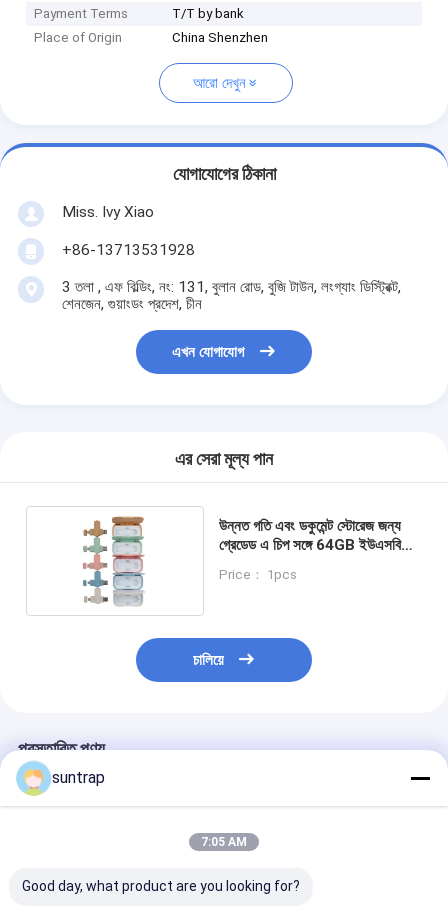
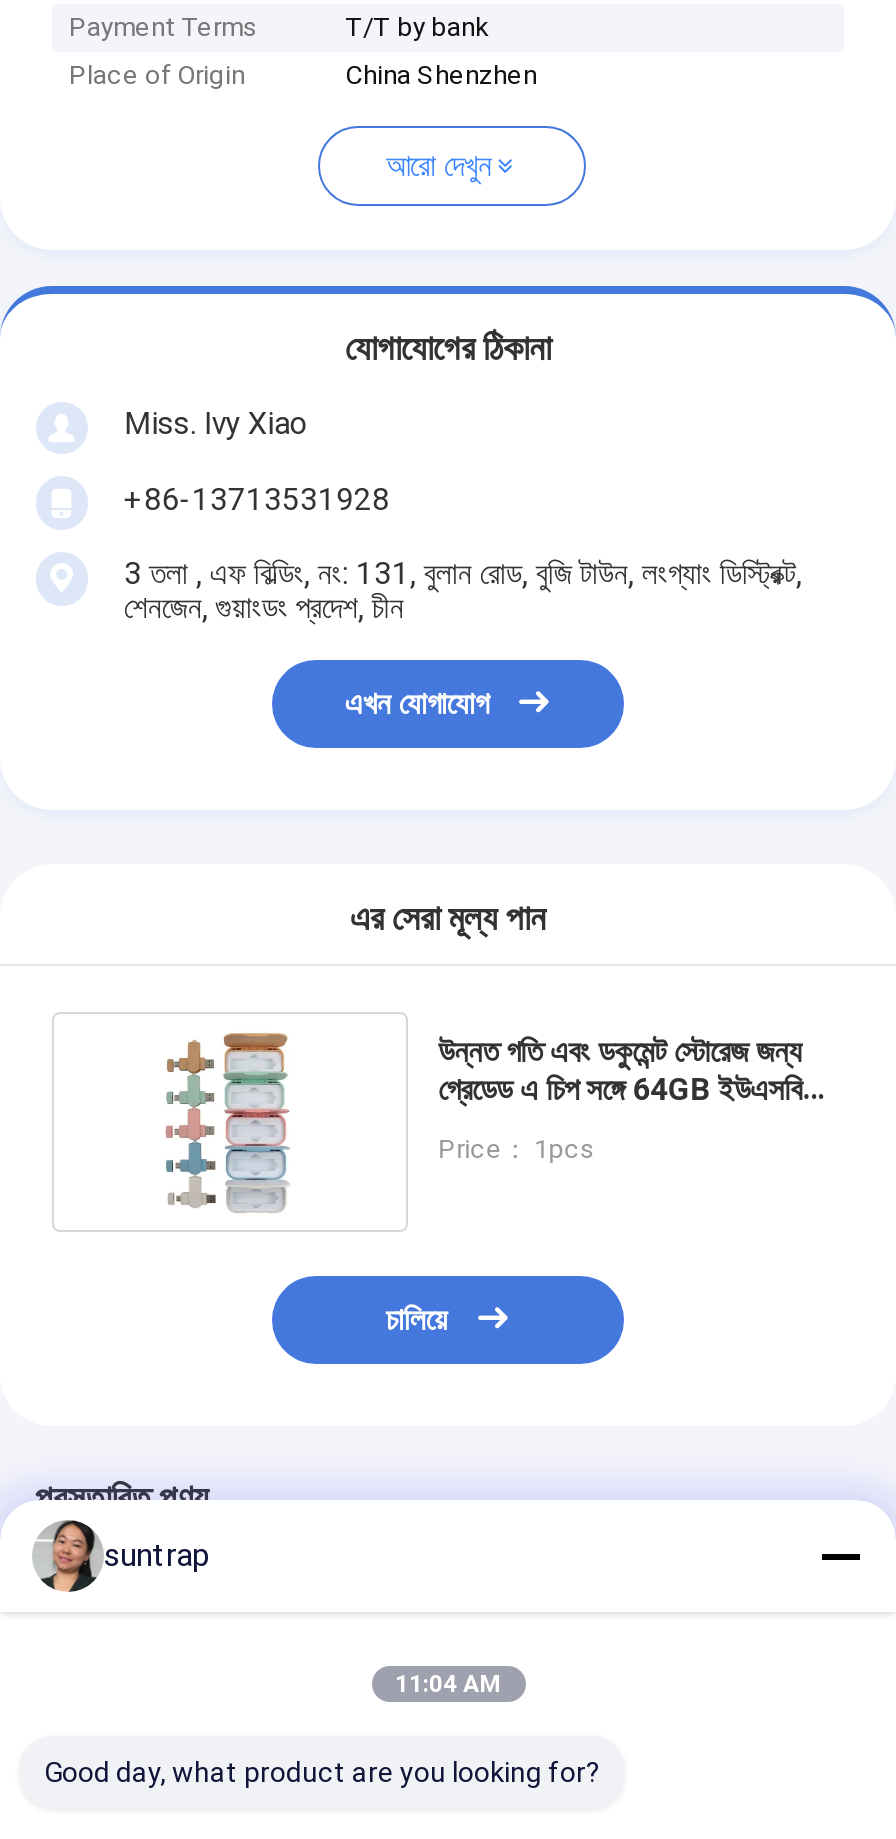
[16,762,49,796] [image] -> [32,1524,98,1594] [image]
[201,835,247,849] 7:05 AM -> [395,1670,501,1698] 11:04 AM

